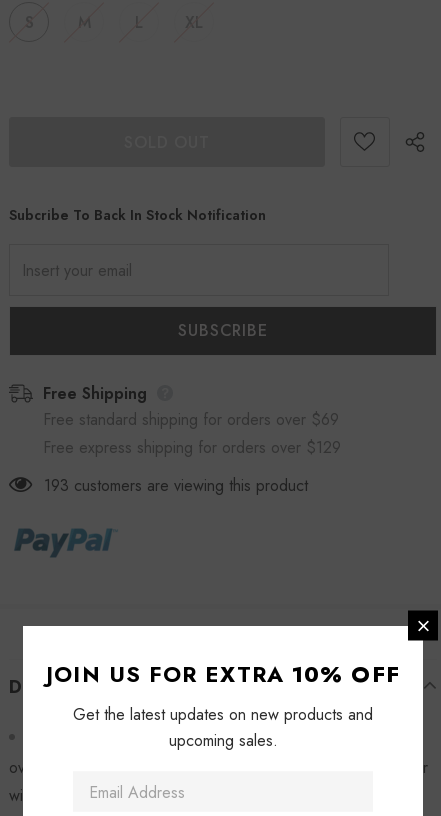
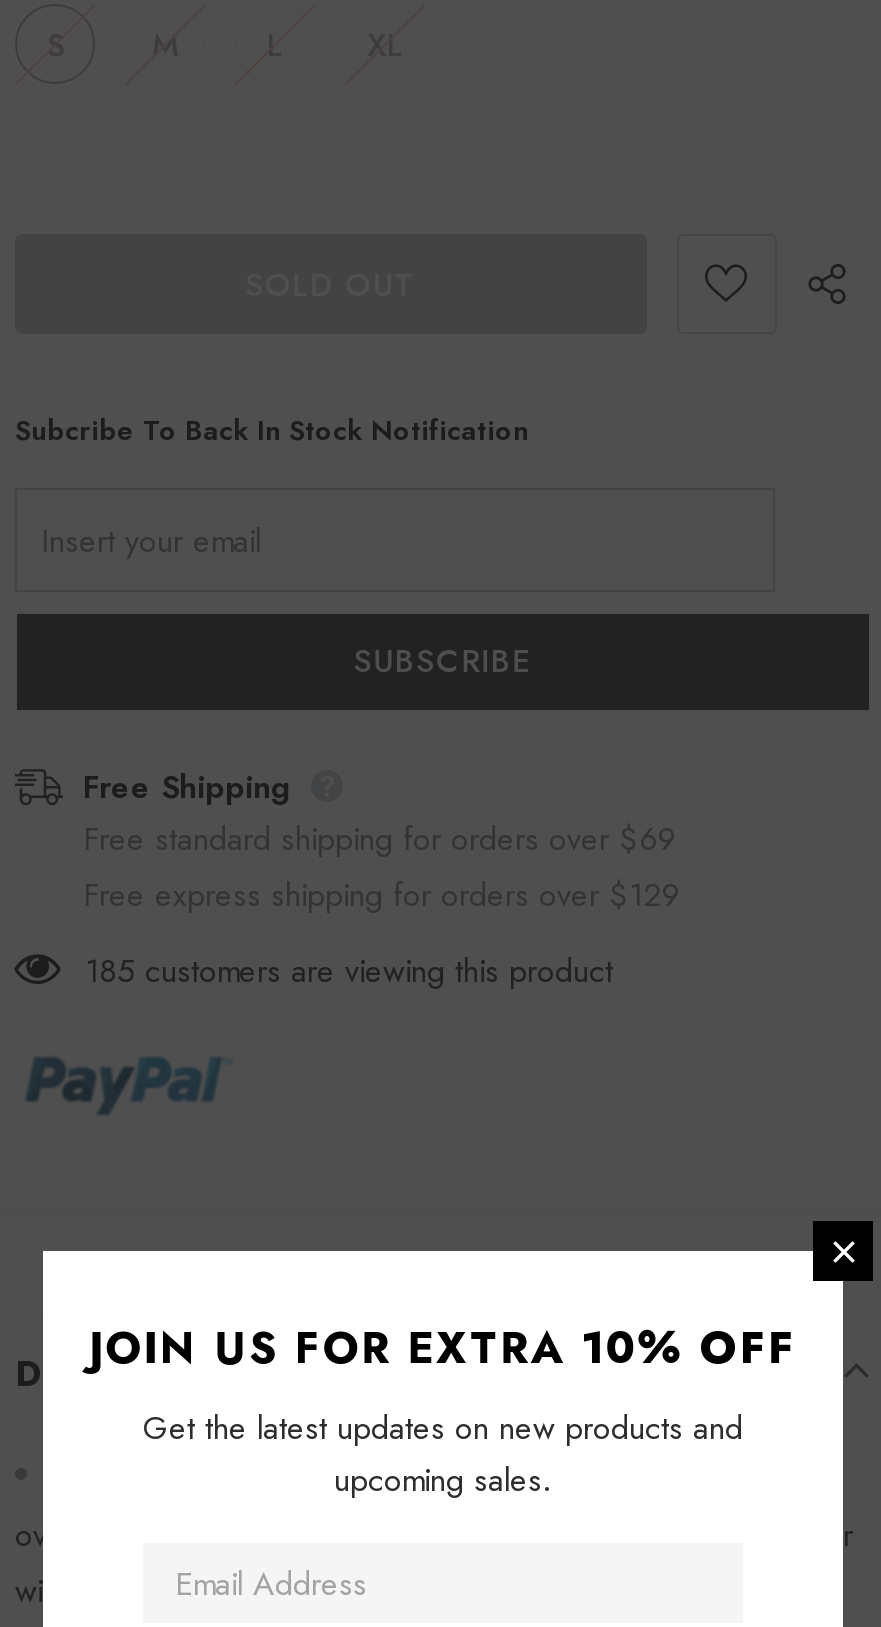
[44,474,308,497] 193 customers are viewing this product -> [85,947,613,993] 185 customers are viewing this product

